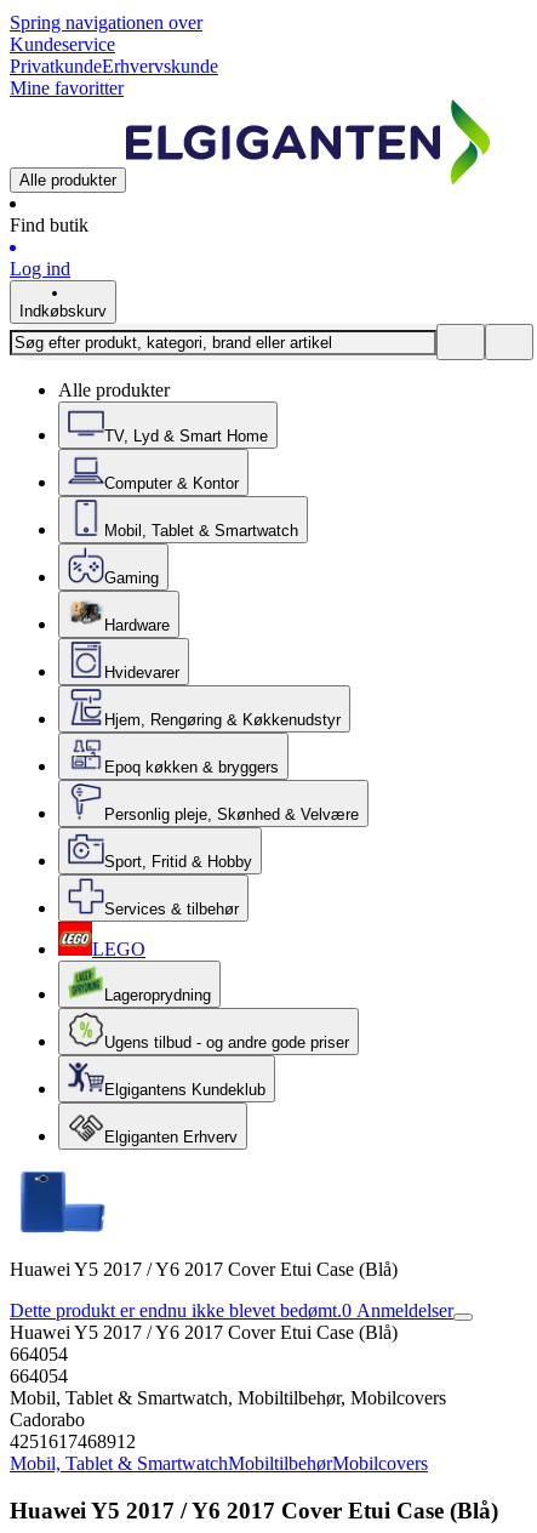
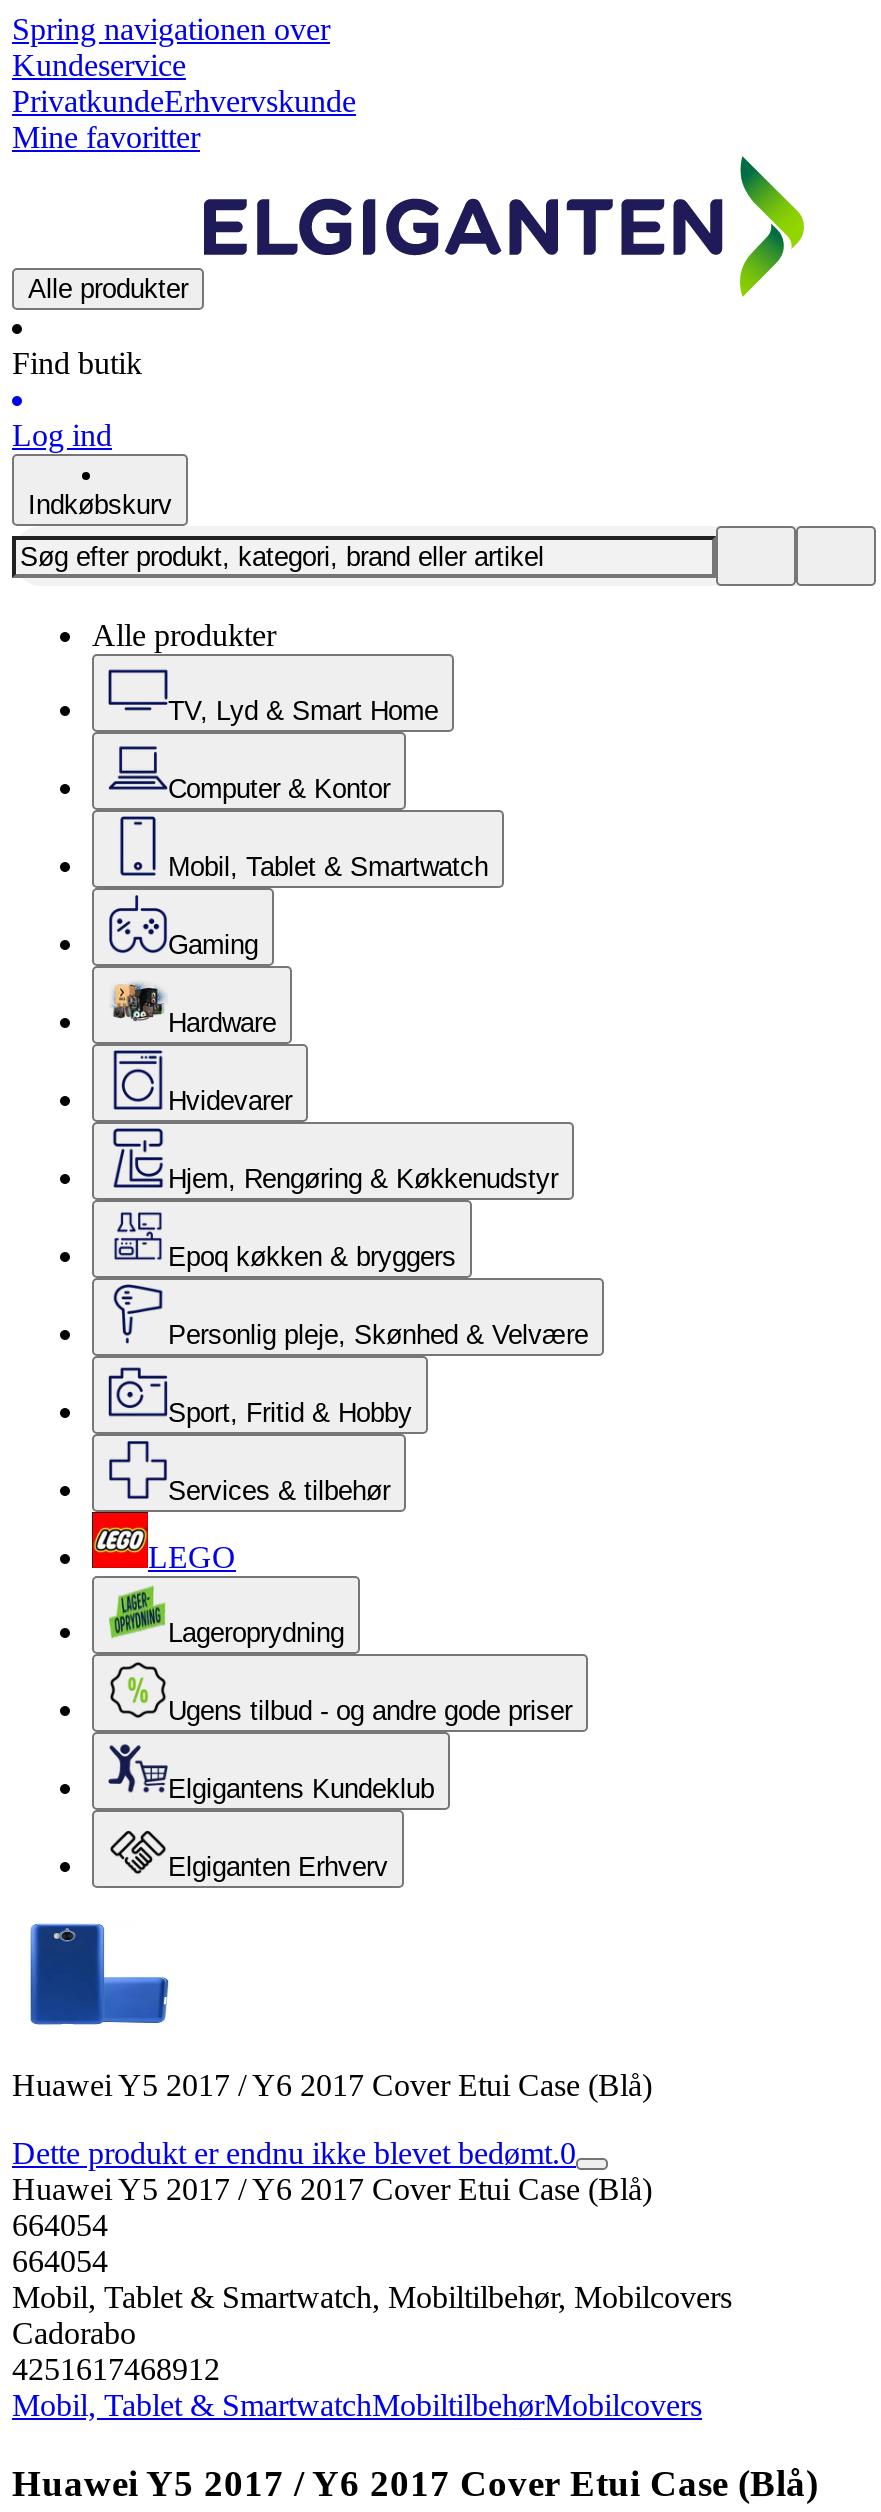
[10,1300,453,1321] Dette produkt er endnu ikke blevet bedømt.0 Anmeldelser -> [12,2136,576,2170] Dette produkt er endnu ikke blevet bedømt.0

